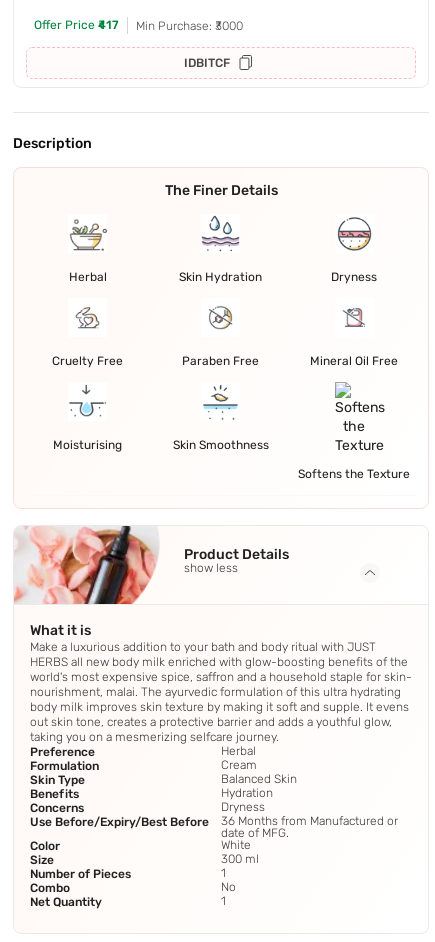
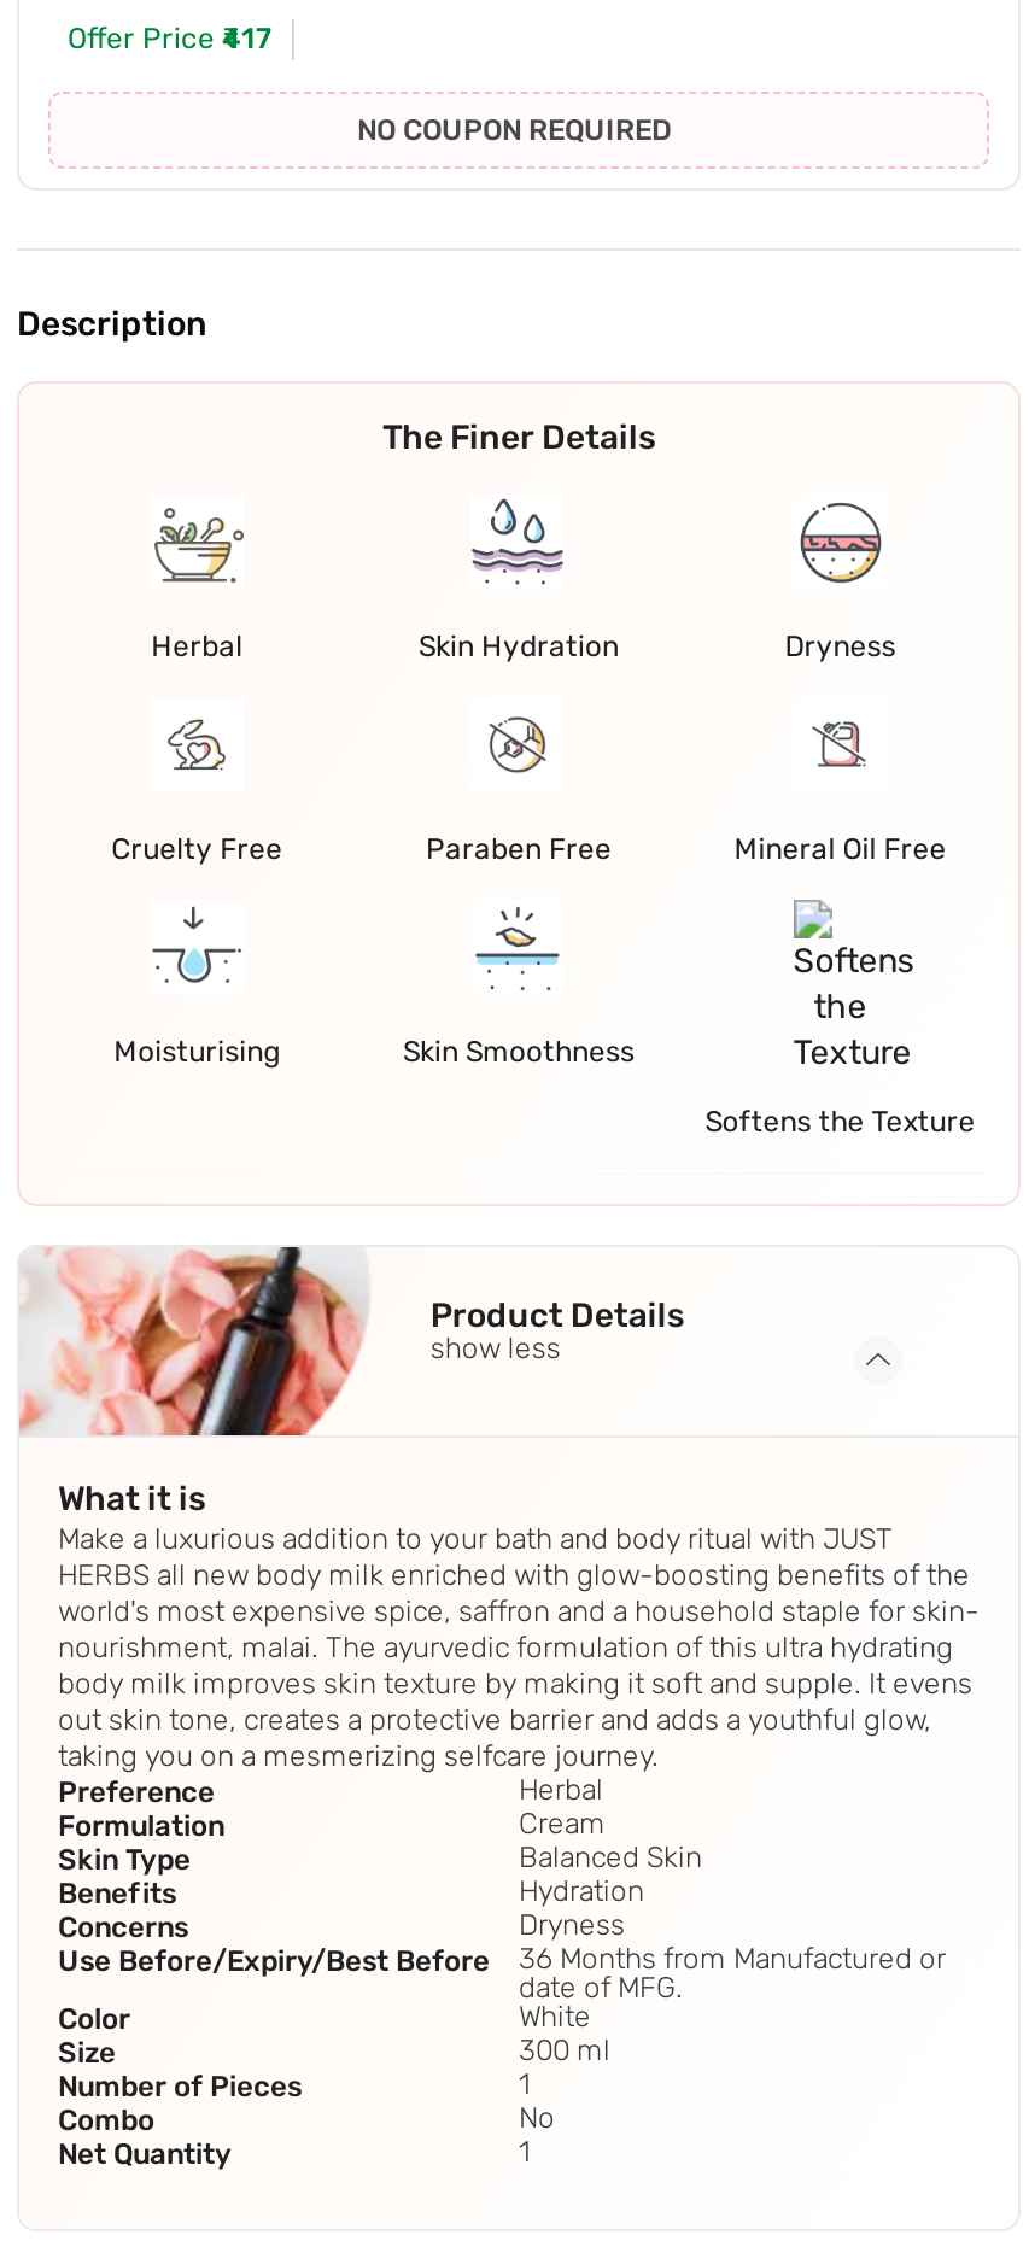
[136,19,243,70] Min Purchase: ₹3000 | IDBITCF -> [357,114,671,148] NO COUPON REQUIRED

